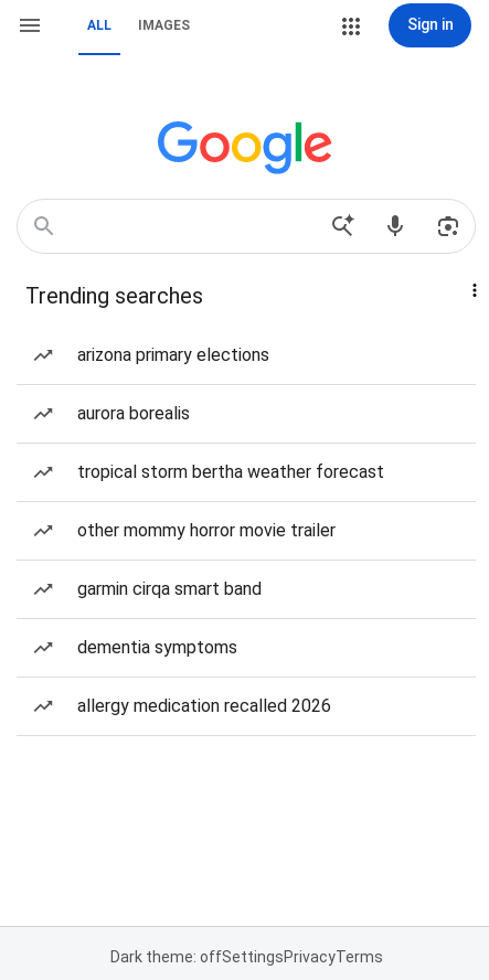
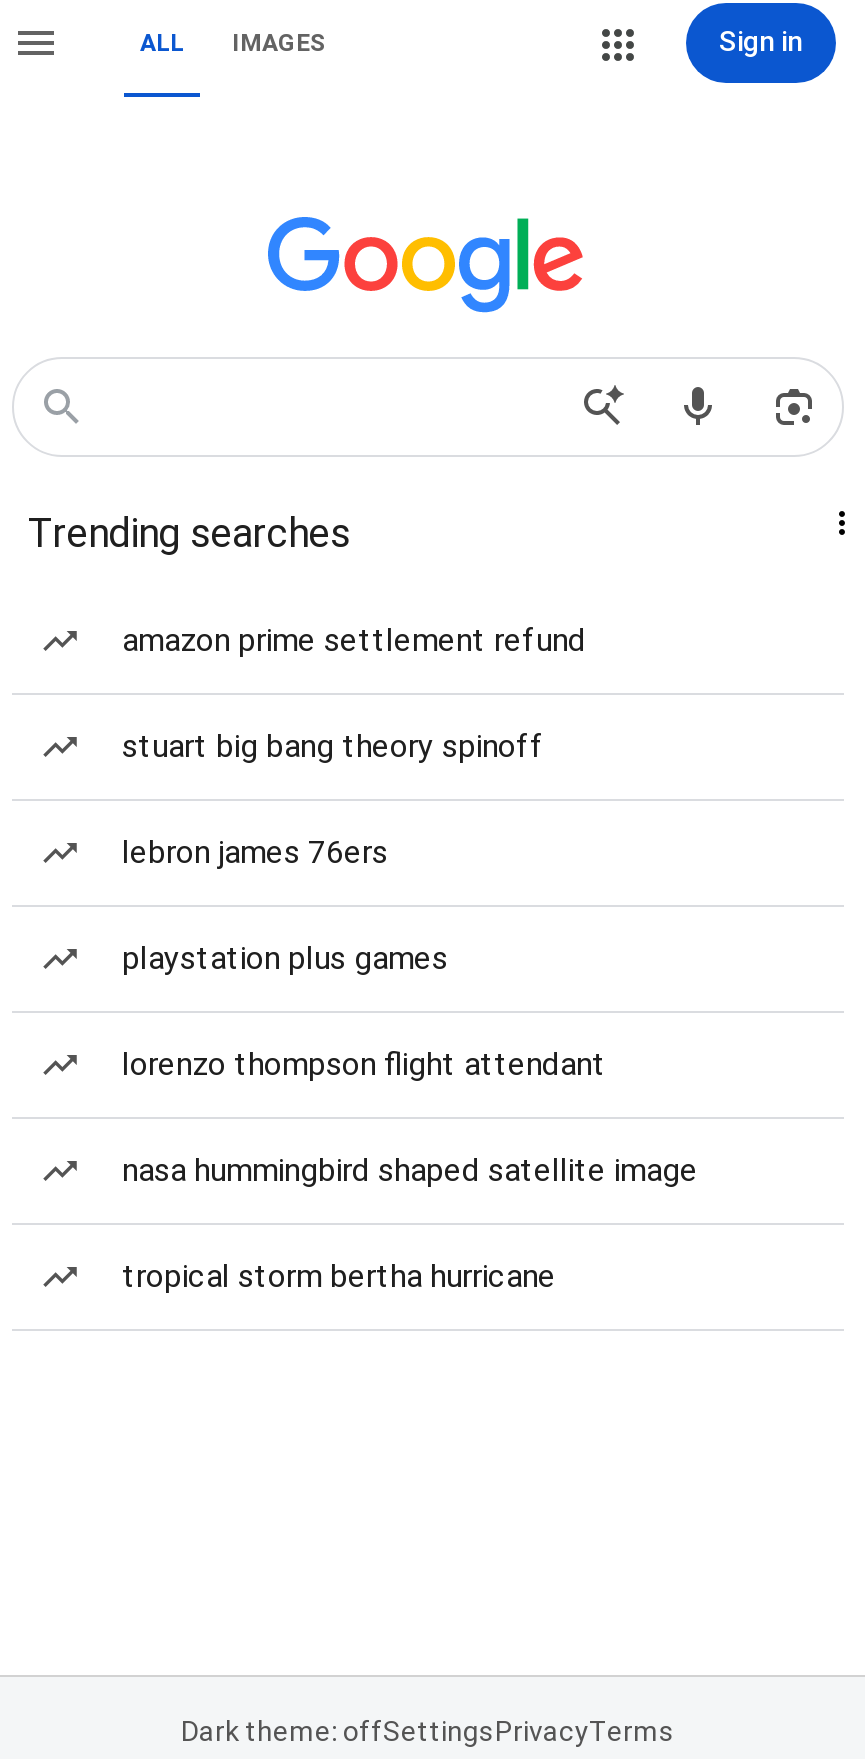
[77,344,269,365] arizona primary elections -> [122,621,586,659] amazon prime settlement refund
[77,403,190,424] aurora borealis -> [122,727,544,765] stuart big bang theory spinoff
[77,461,384,482] tropical storm bertha weather forecast -> [122,833,388,871] lebron james 76ers
[77,520,336,541] other mommy horror movie trailer -> [122,939,448,977] playstation plus games
[77,578,262,599] garmin cirqa smart band -> [122,1045,606,1083] lorenzo thompson flight attendant
[77,637,237,658] dementia symptoms -> [122,1151,698,1189] nasa hummingbird shaped satellite image
[77,695,331,716] allergy medication recalled 2026 -> [122,1257,556,1295] tropical storm bertha hurricane

